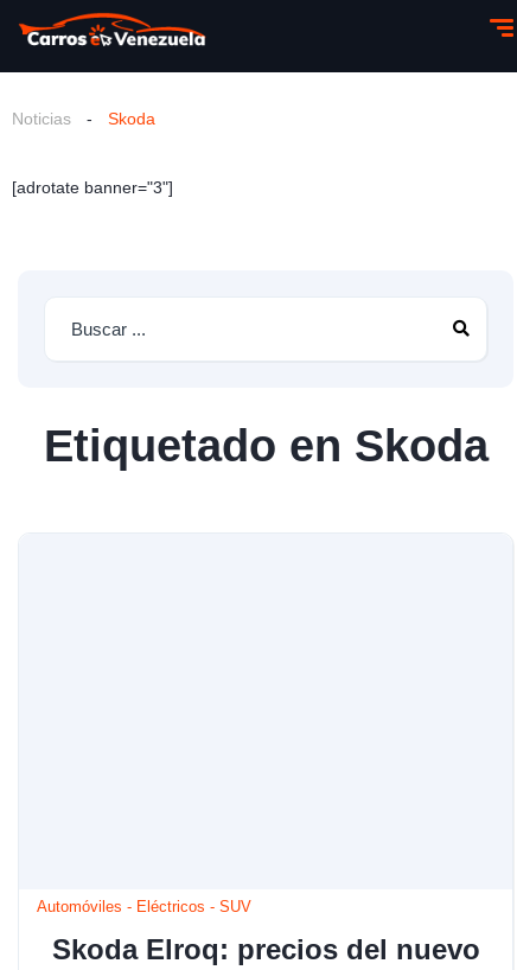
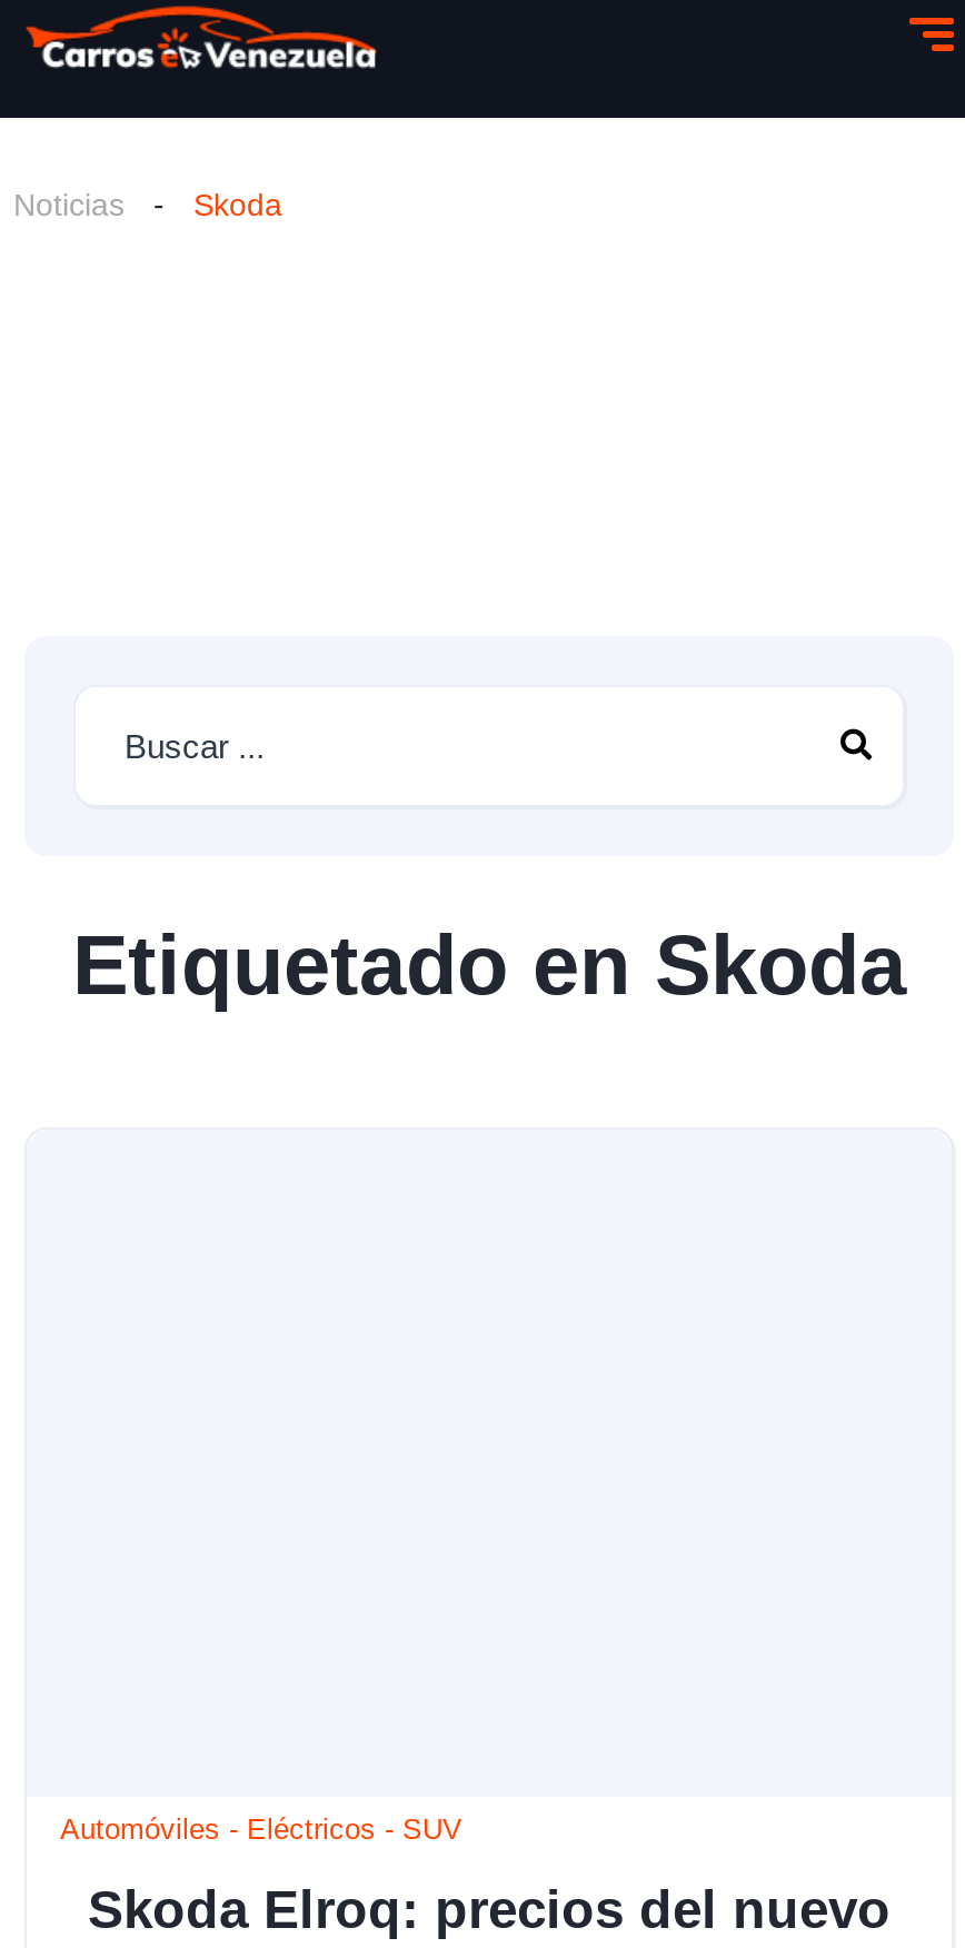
[12,178,173,197] [adrotate banner="3"] -> none

